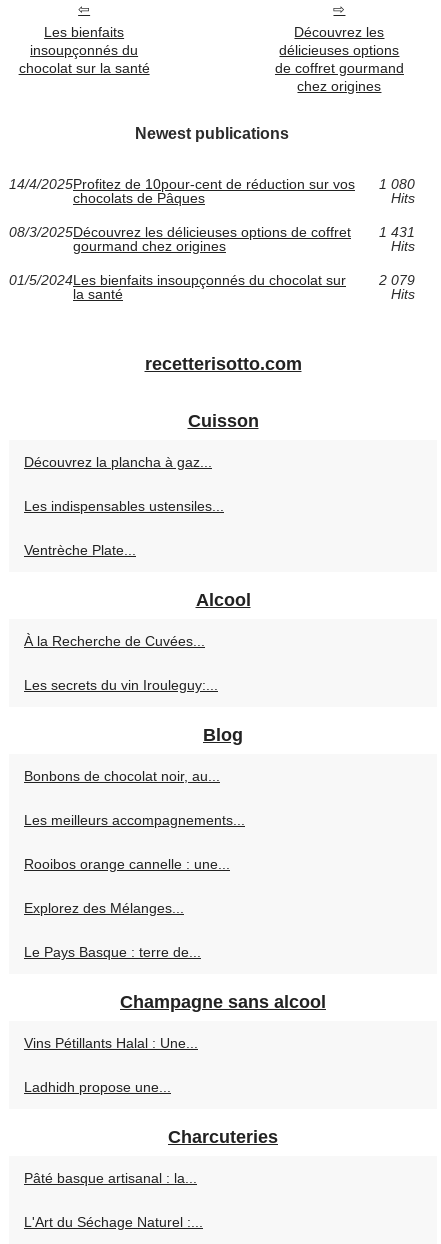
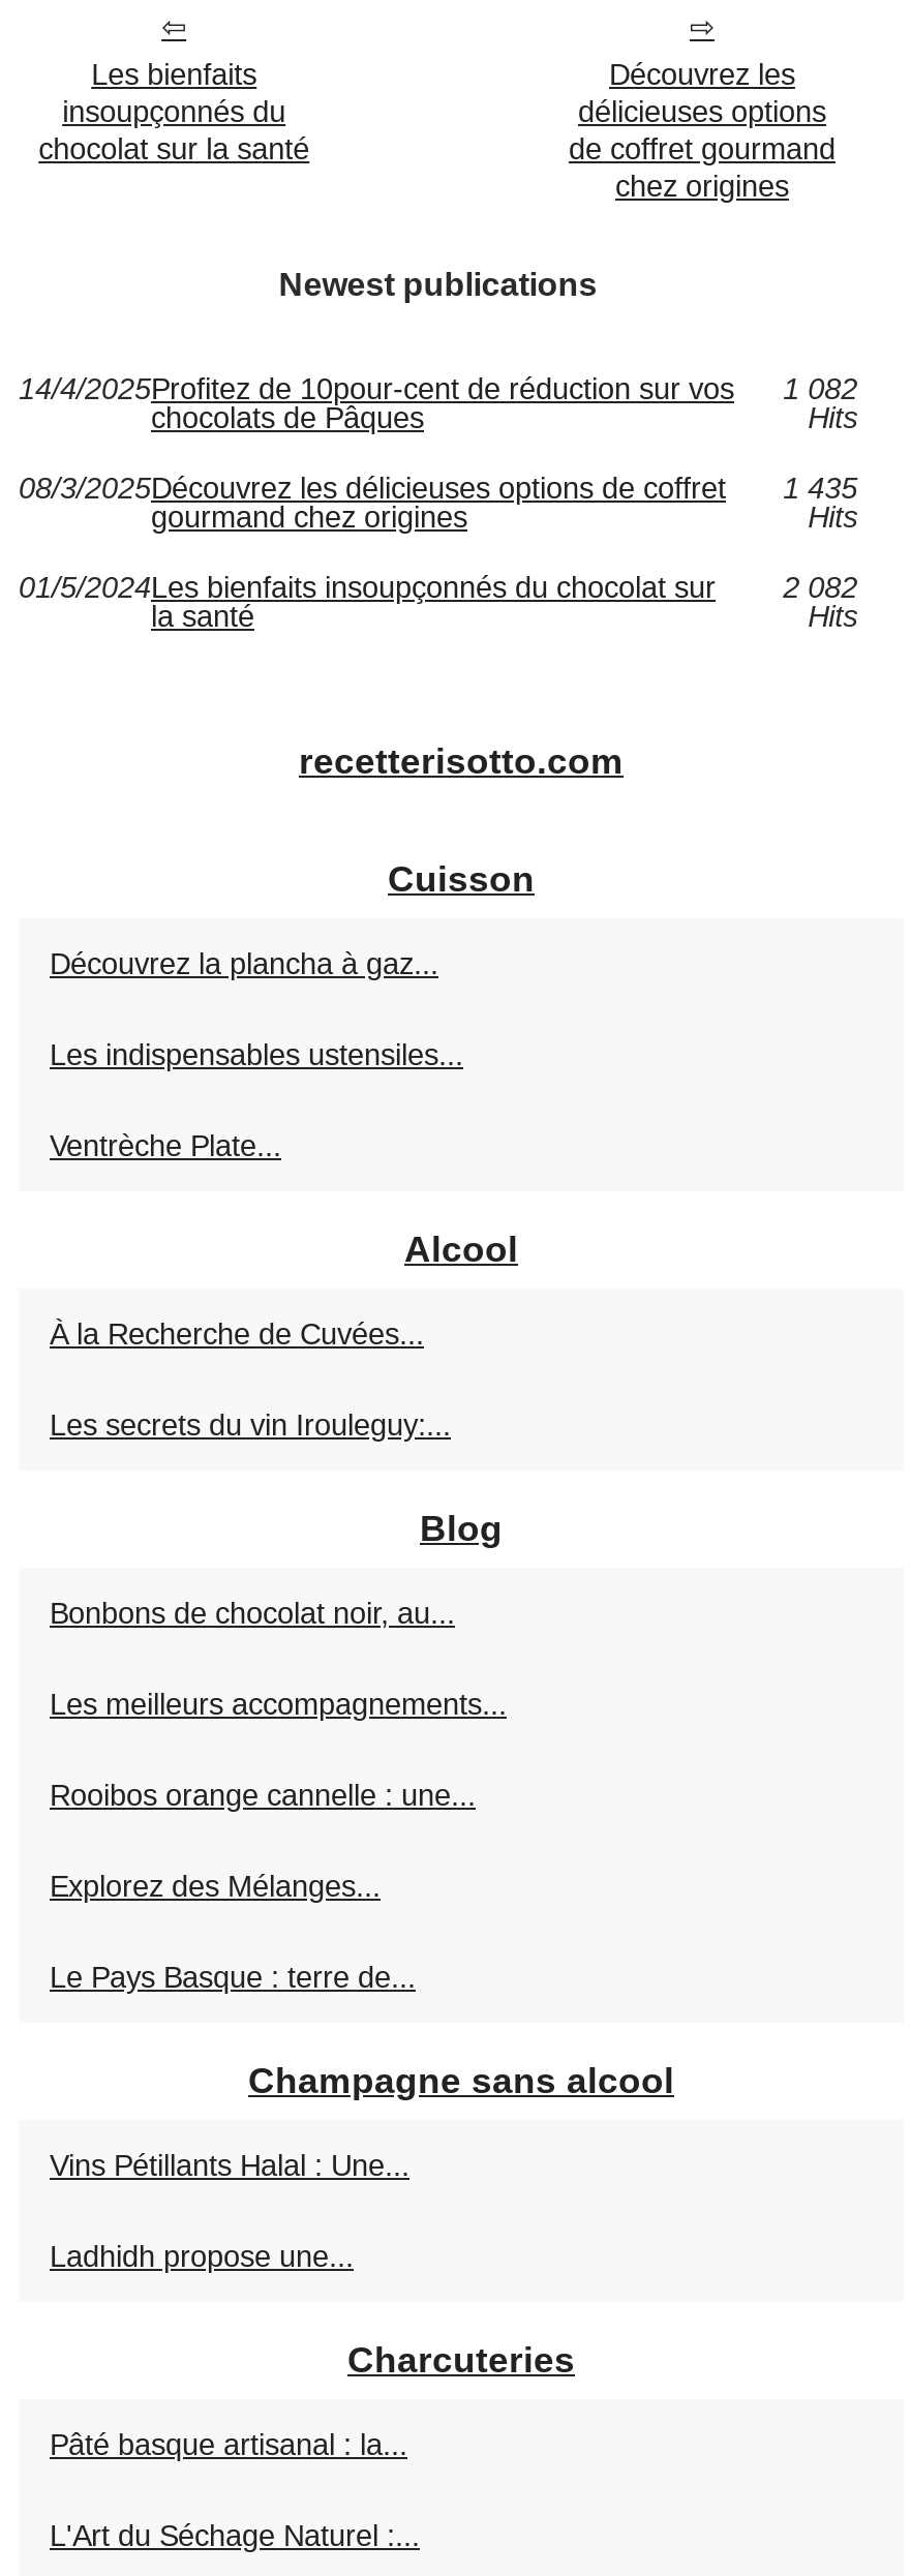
[9,176,415,192] 14/4/2025Profitez de 10pour-cent de réduction sur vos 1 080 -> [19,373,857,406] 14/4/2025Profitez de 10pour-cent de réduction sur vos 1 082
[9,224,415,240] 08/3/2025Découvrez les délicieuses options de coffret 1 431 -> [19,472,857,505] 08/3/2025Découvrez les délicieuses options de coffret 1 435
[379,272,415,288] 2 079 -> [783,571,857,605] 2 082

